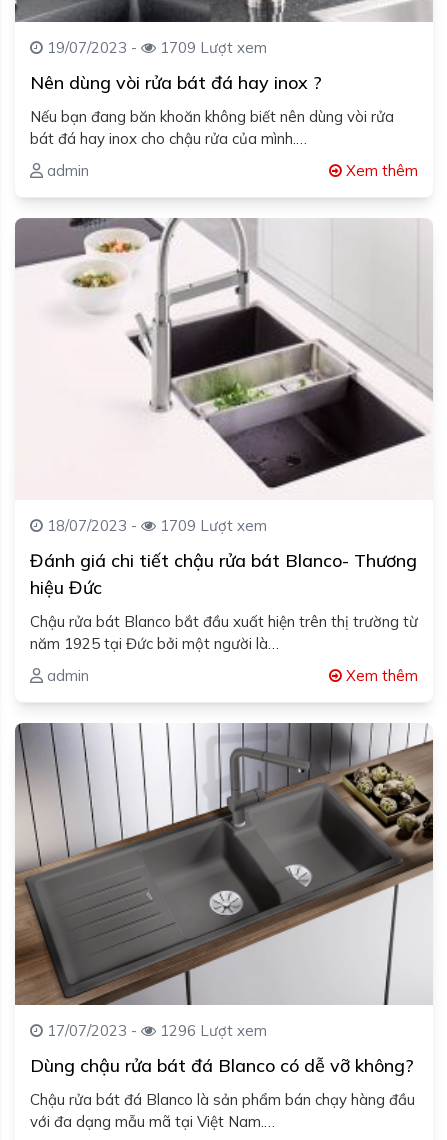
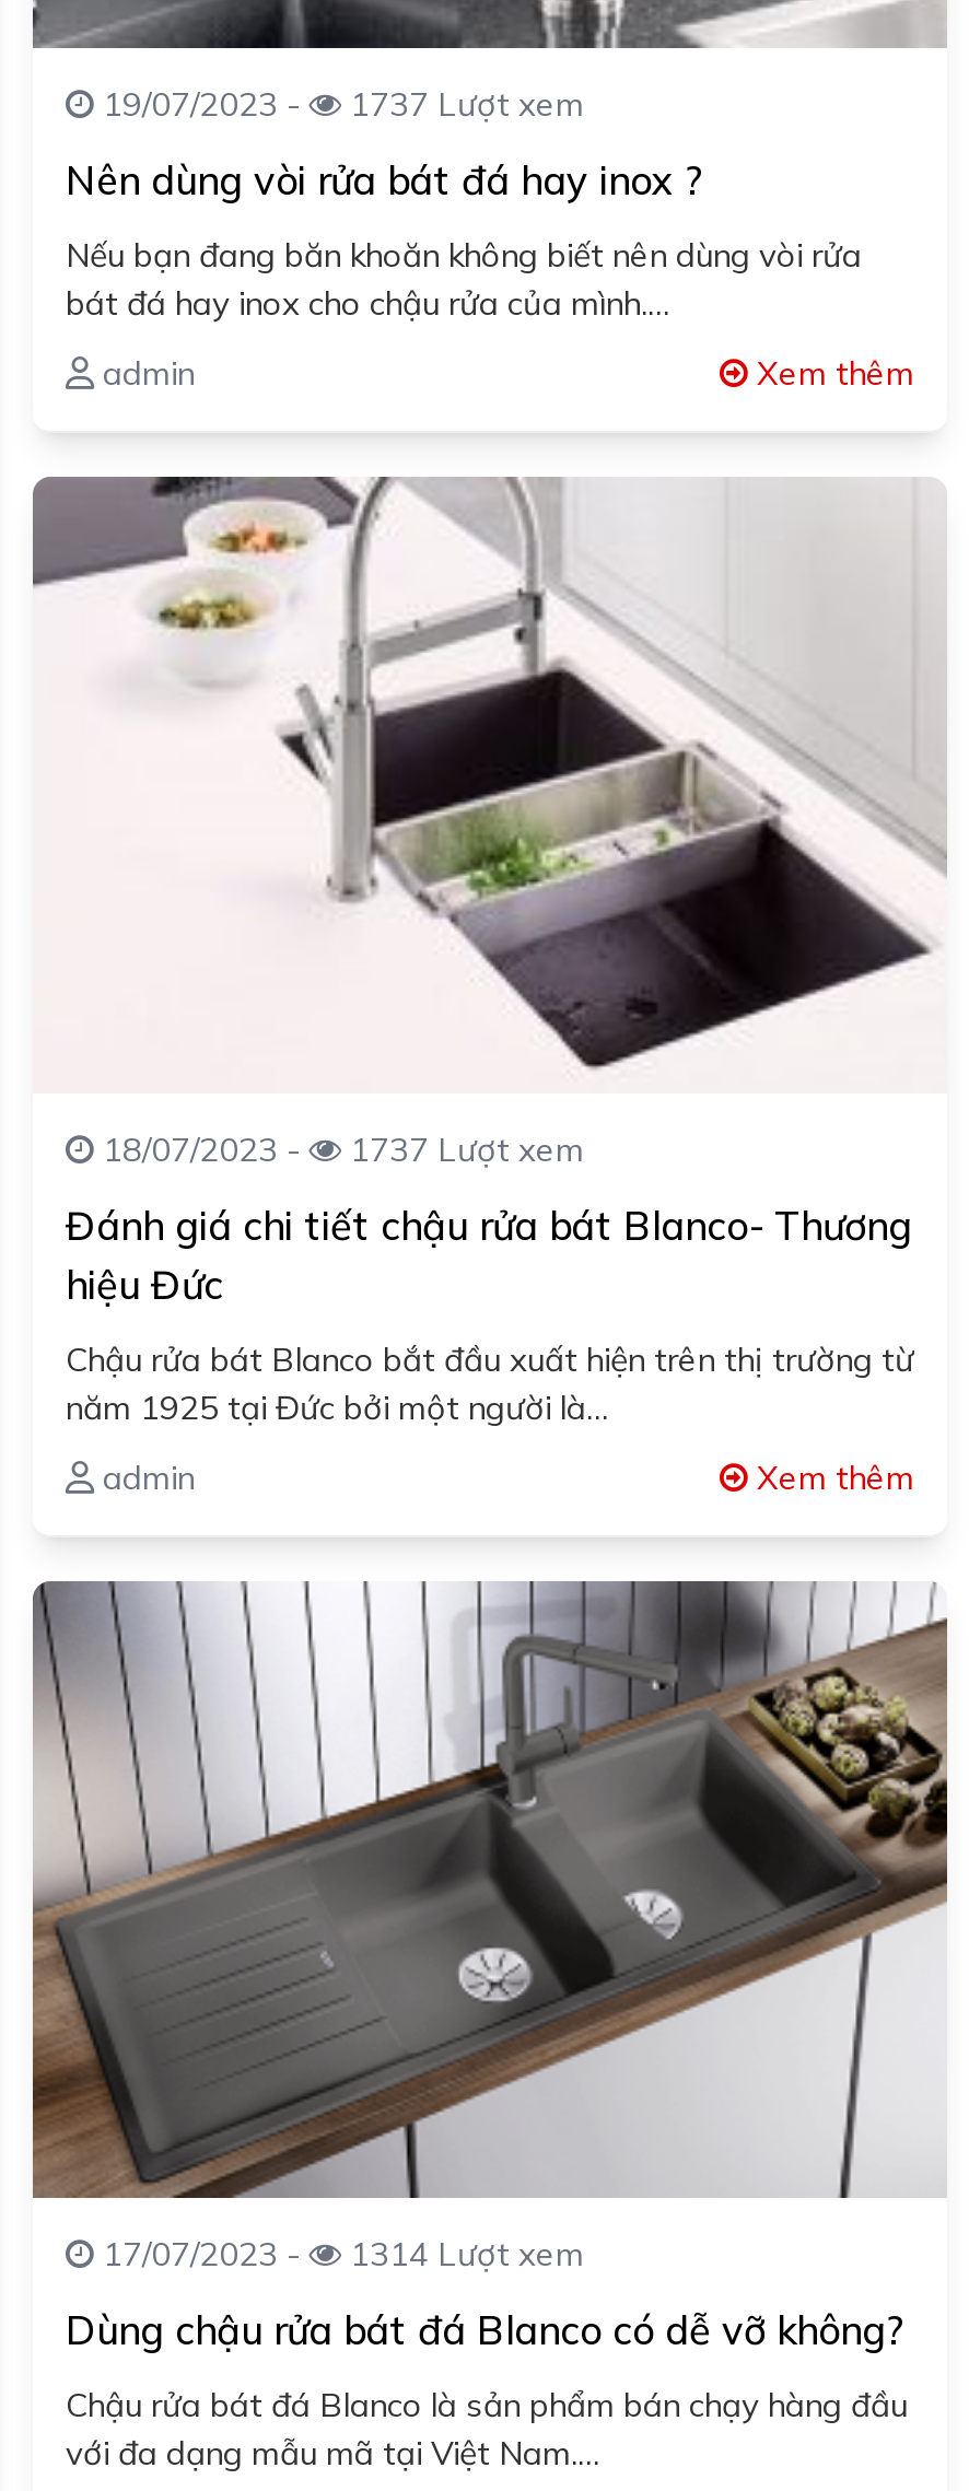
[43,38,267,57] 19/07/2023 - 1709 Lượt xem -> [94,84,584,126] 19/07/2023 - 1737 Lượt xem
[43,516,267,535] 18/07/2023 - 1709 Lượt xem -> [94,1129,584,1170] 18/07/2023 - 1737 Lượt xem
[43,1021,267,1040] 17/07/2023 - 1296 Lượt xem -> [94,2232,584,2274] 17/07/2023 - 1314 Lượt xem

